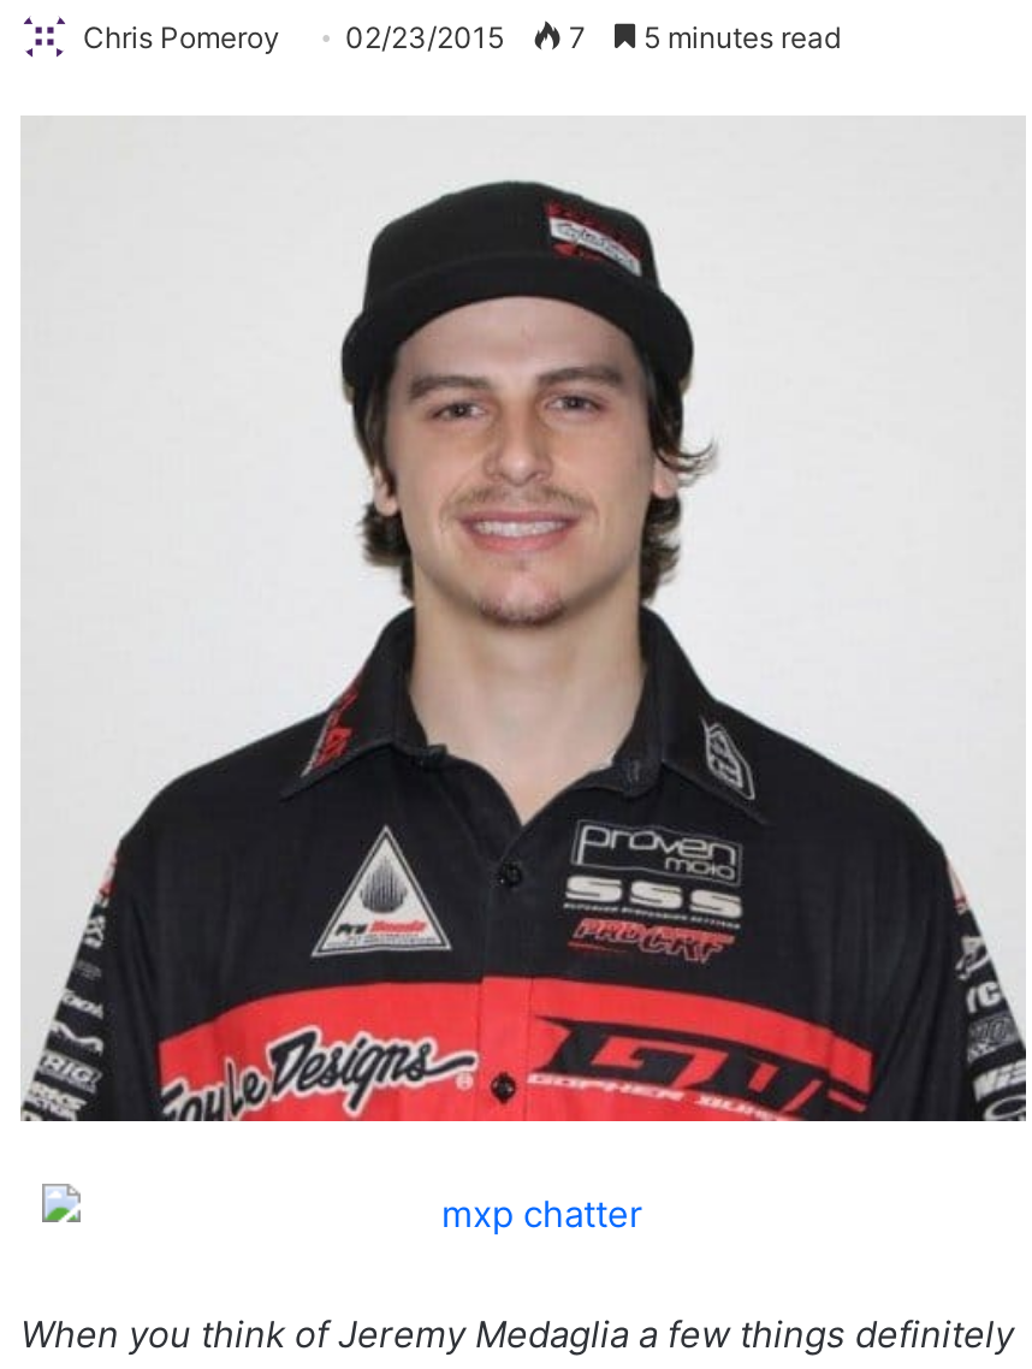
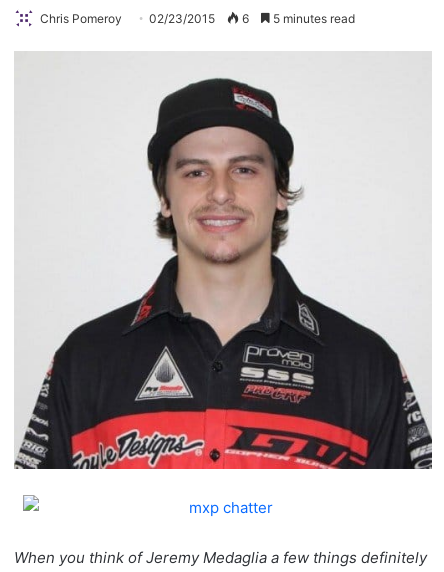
[83,20,841,56] Chris Pomeroy 02/23/2015 7 5 minutes read -> [40,11,355,26] Chris Pomeroy 02/23/2015 6 5 minutes read

